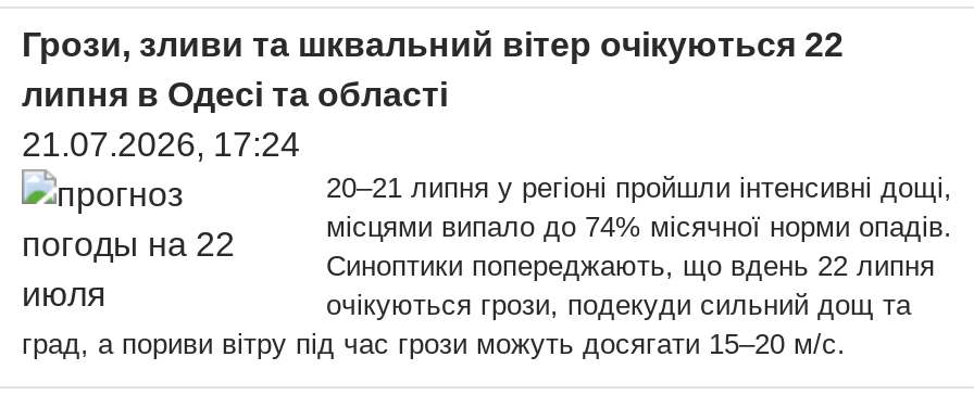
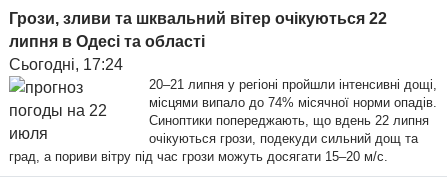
[22,126,300,163] 21.07.2026, 17:24 -> [9,56,123,73] Сьогодні, 17:24

